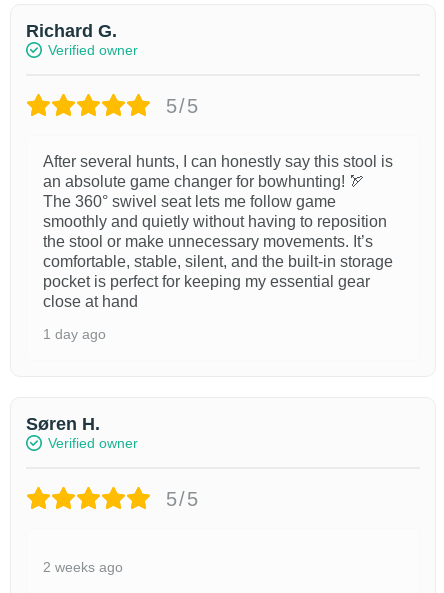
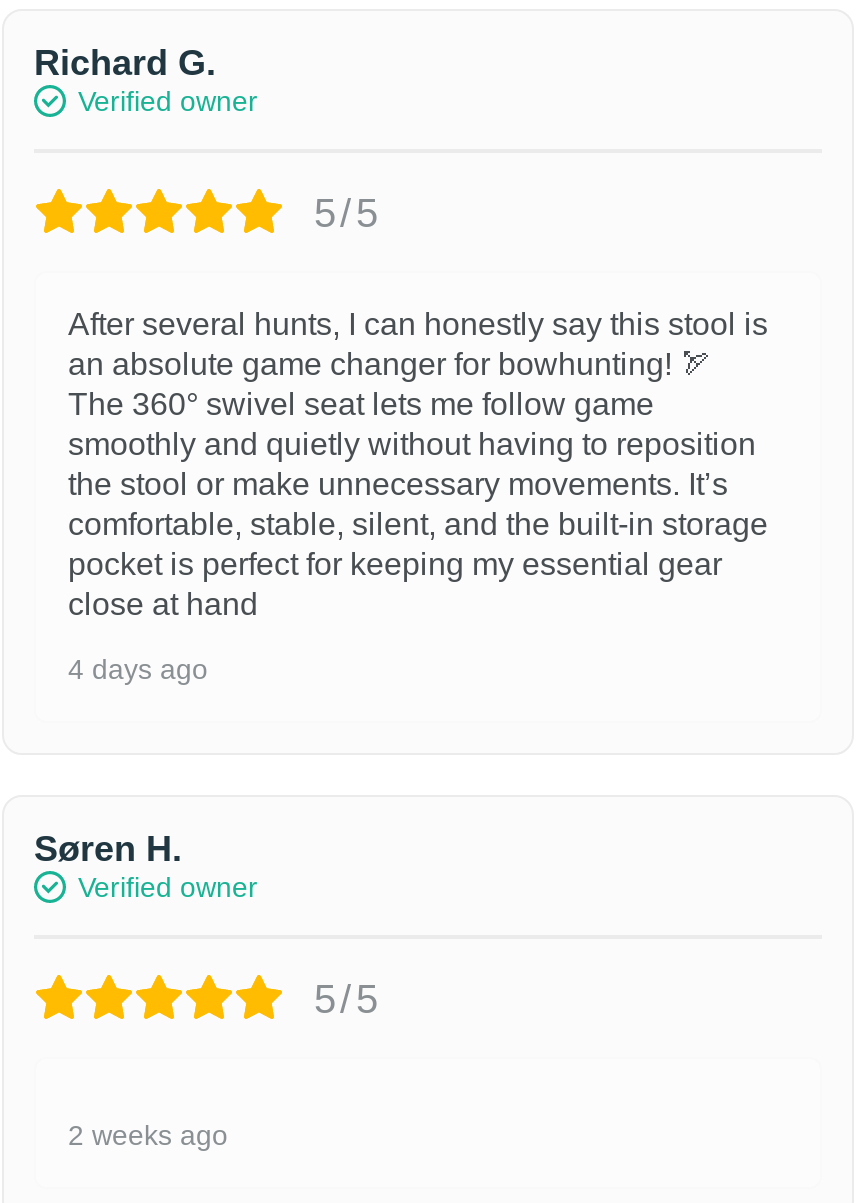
[43,326,106,342] 1 day ago -> [68,653,208,685] 4 days ago

